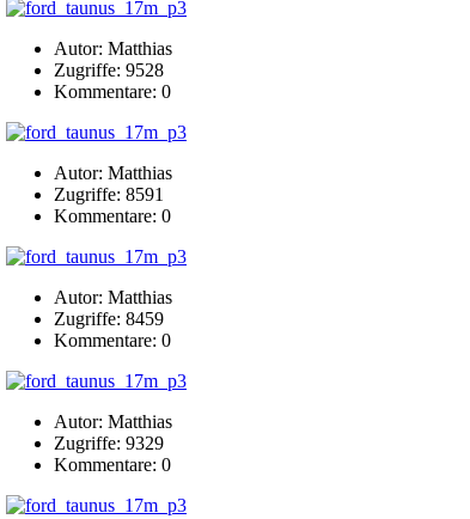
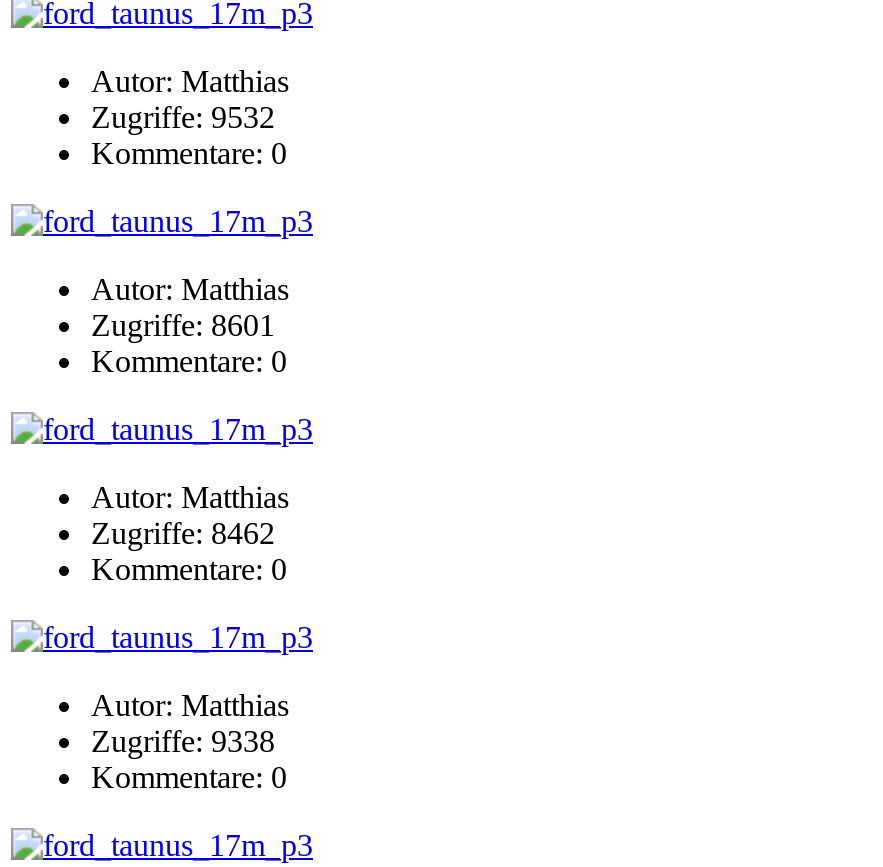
[54,59,164,80] Zugriffe: 9528 -> [91,99,275,133] Zugriffe: 9532
[54,184,164,204] Zugriffe: 8591 -> [91,307,275,341] Zugriffe: 8601
[54,308,164,328] Zugriffe: 8459 -> [91,515,275,549] Zugriffe: 8462
[54,432,164,453] Zugriffe: 9329 -> [91,723,275,757] Zugriffe: 9338

